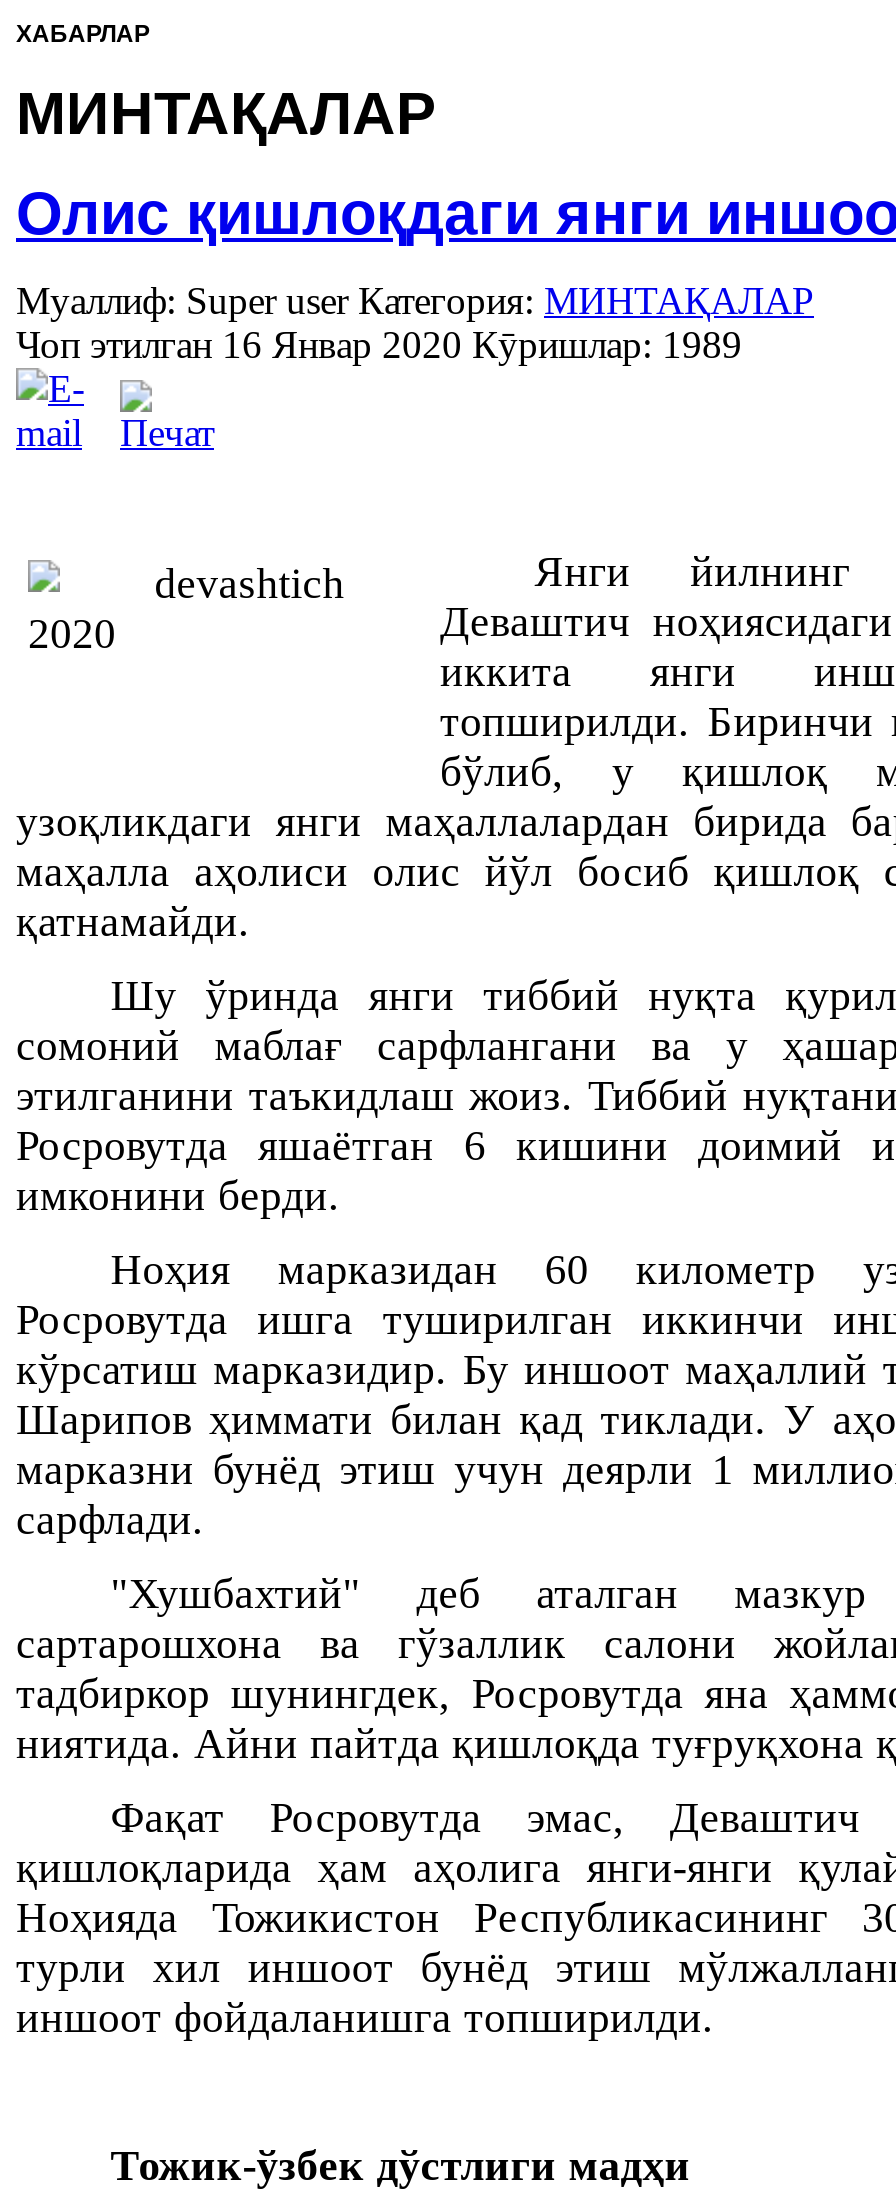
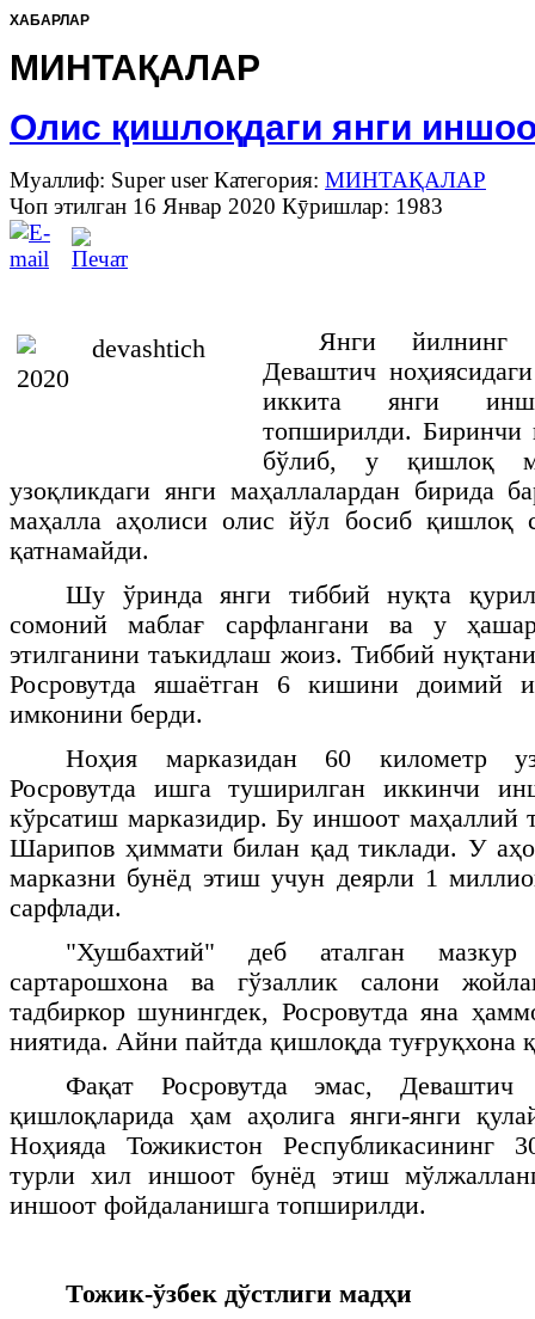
[16,324,742,366] Чоп этилган 16 Январ 2020Кӯришлар: 1989 -> [10,193,443,219] Чоп этилган 16 Январ 2020Кӯришлар: 1983

